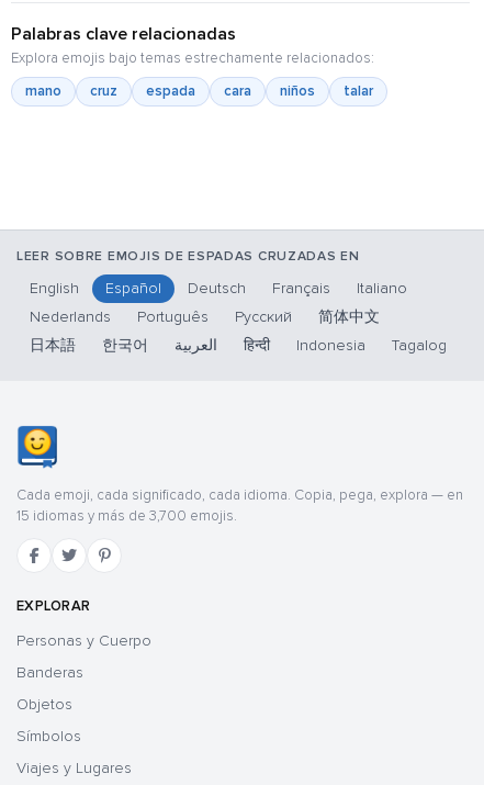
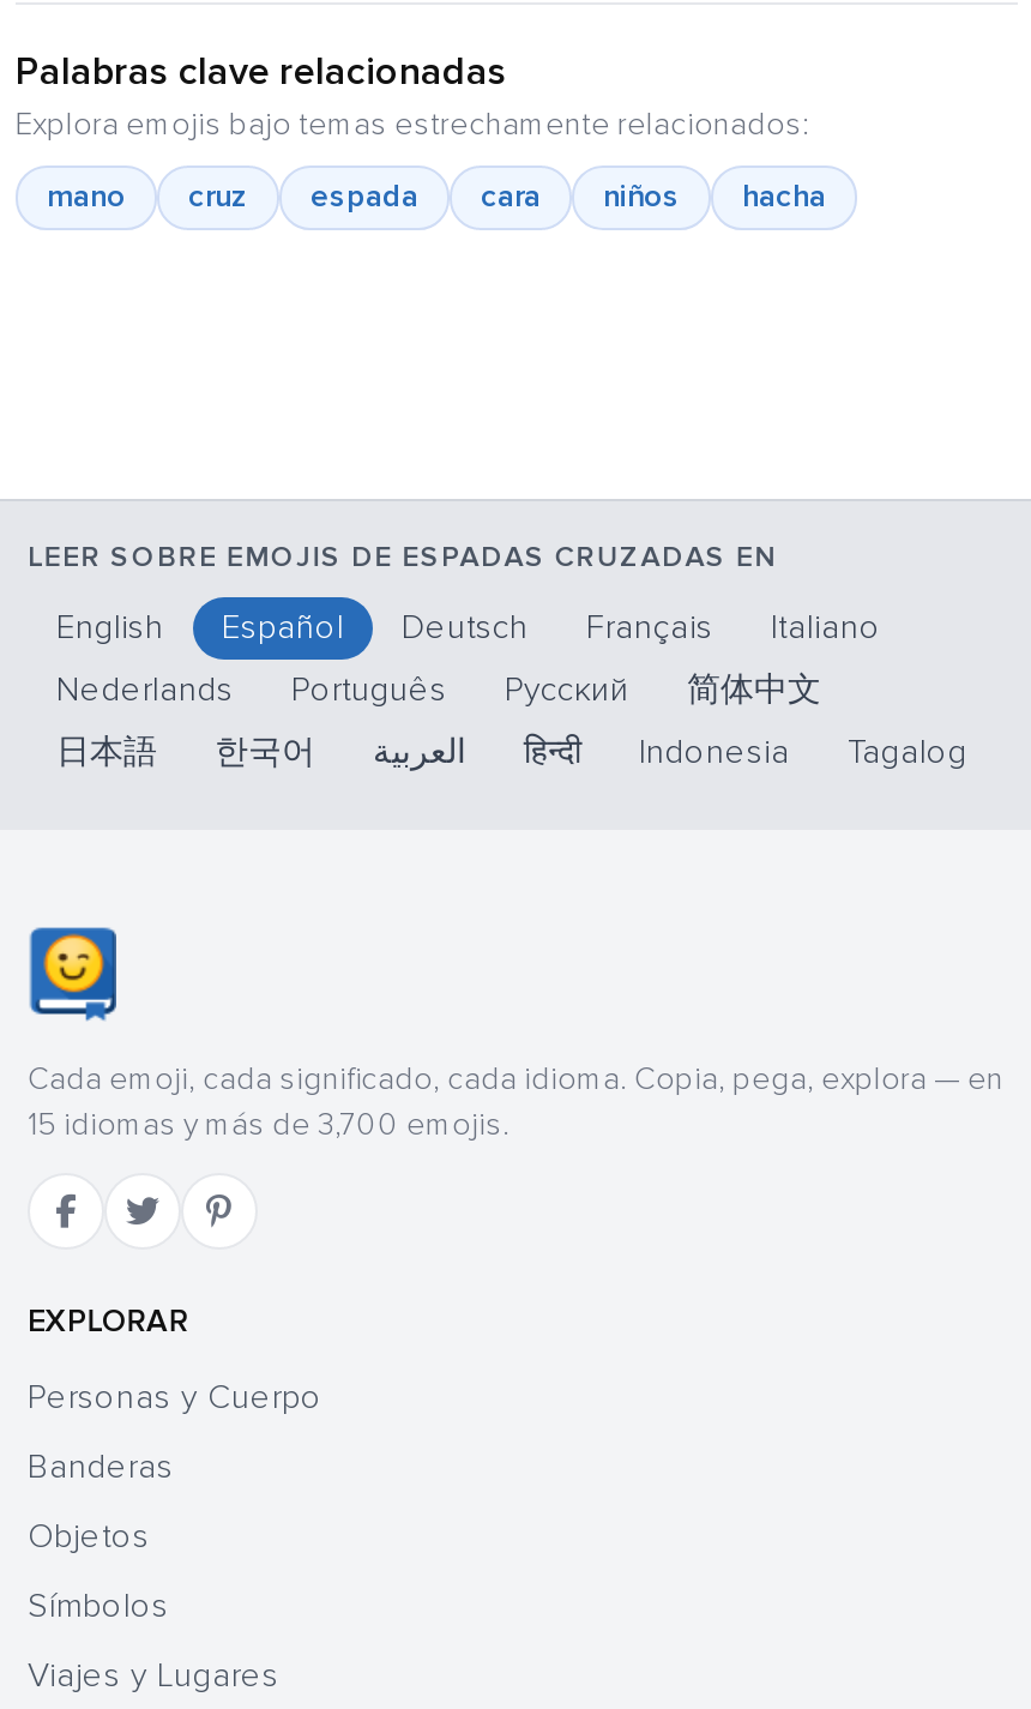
[344,82,373,100] talar -> [742,177,826,216] hacha

